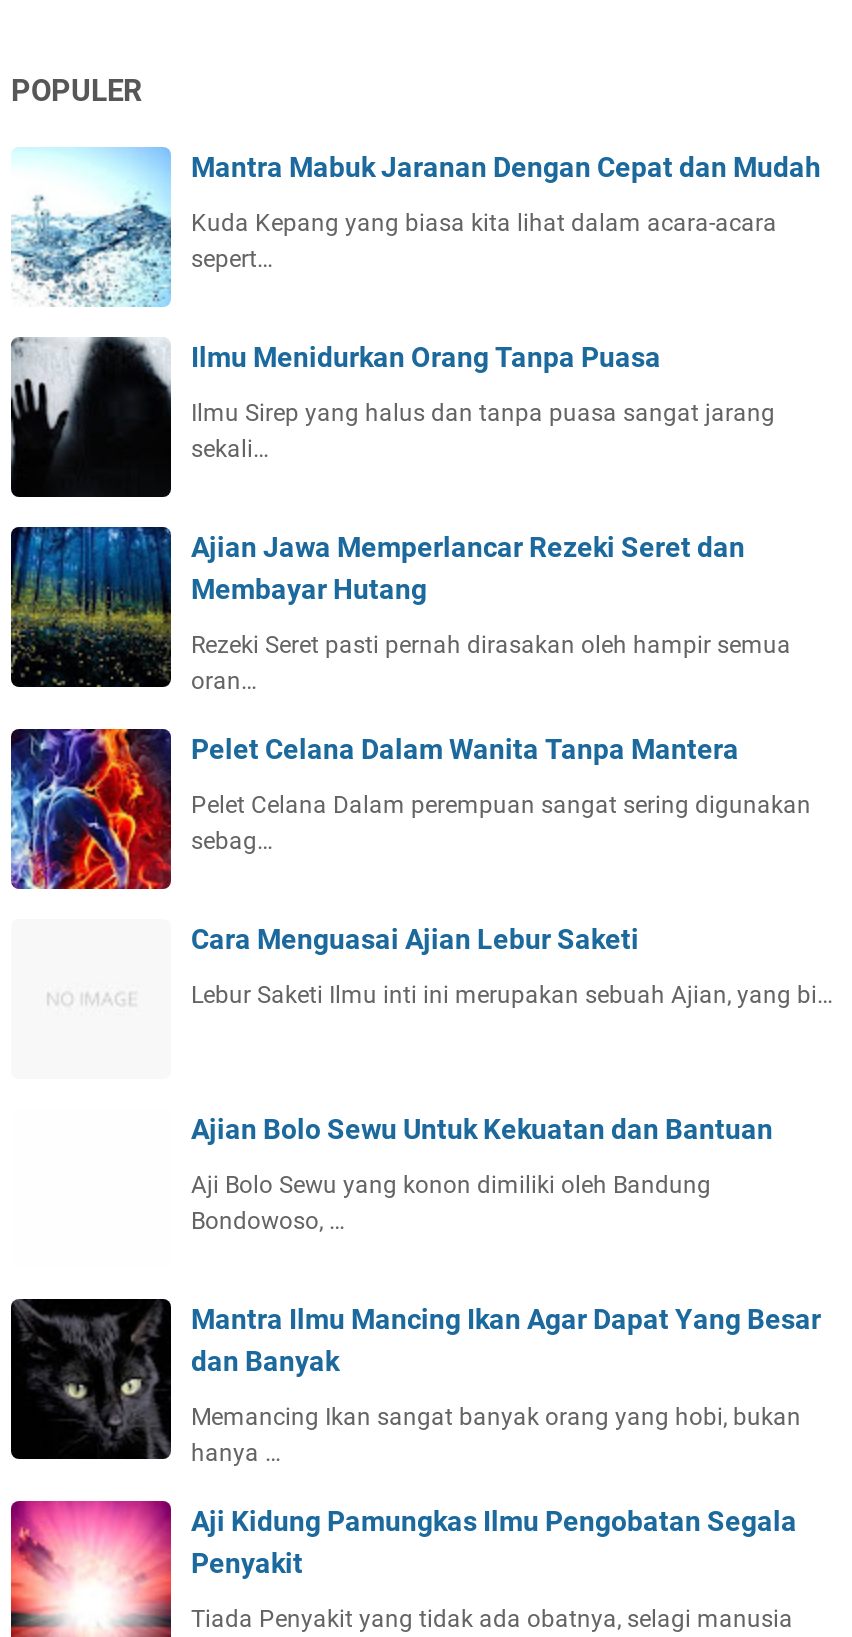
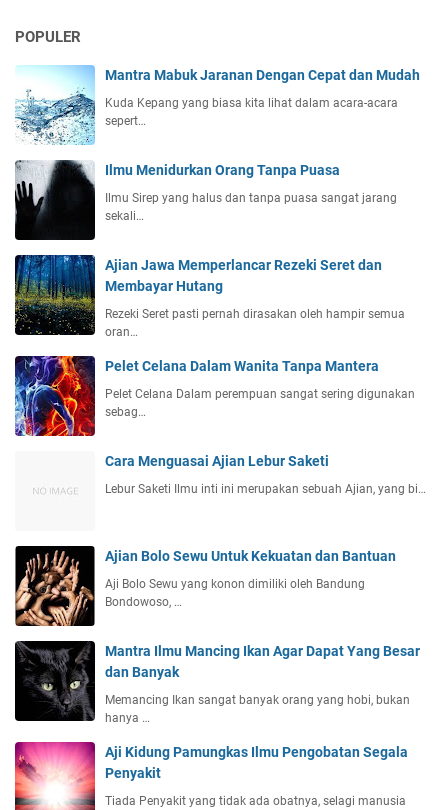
none -> [14,545,96,627] [image]

